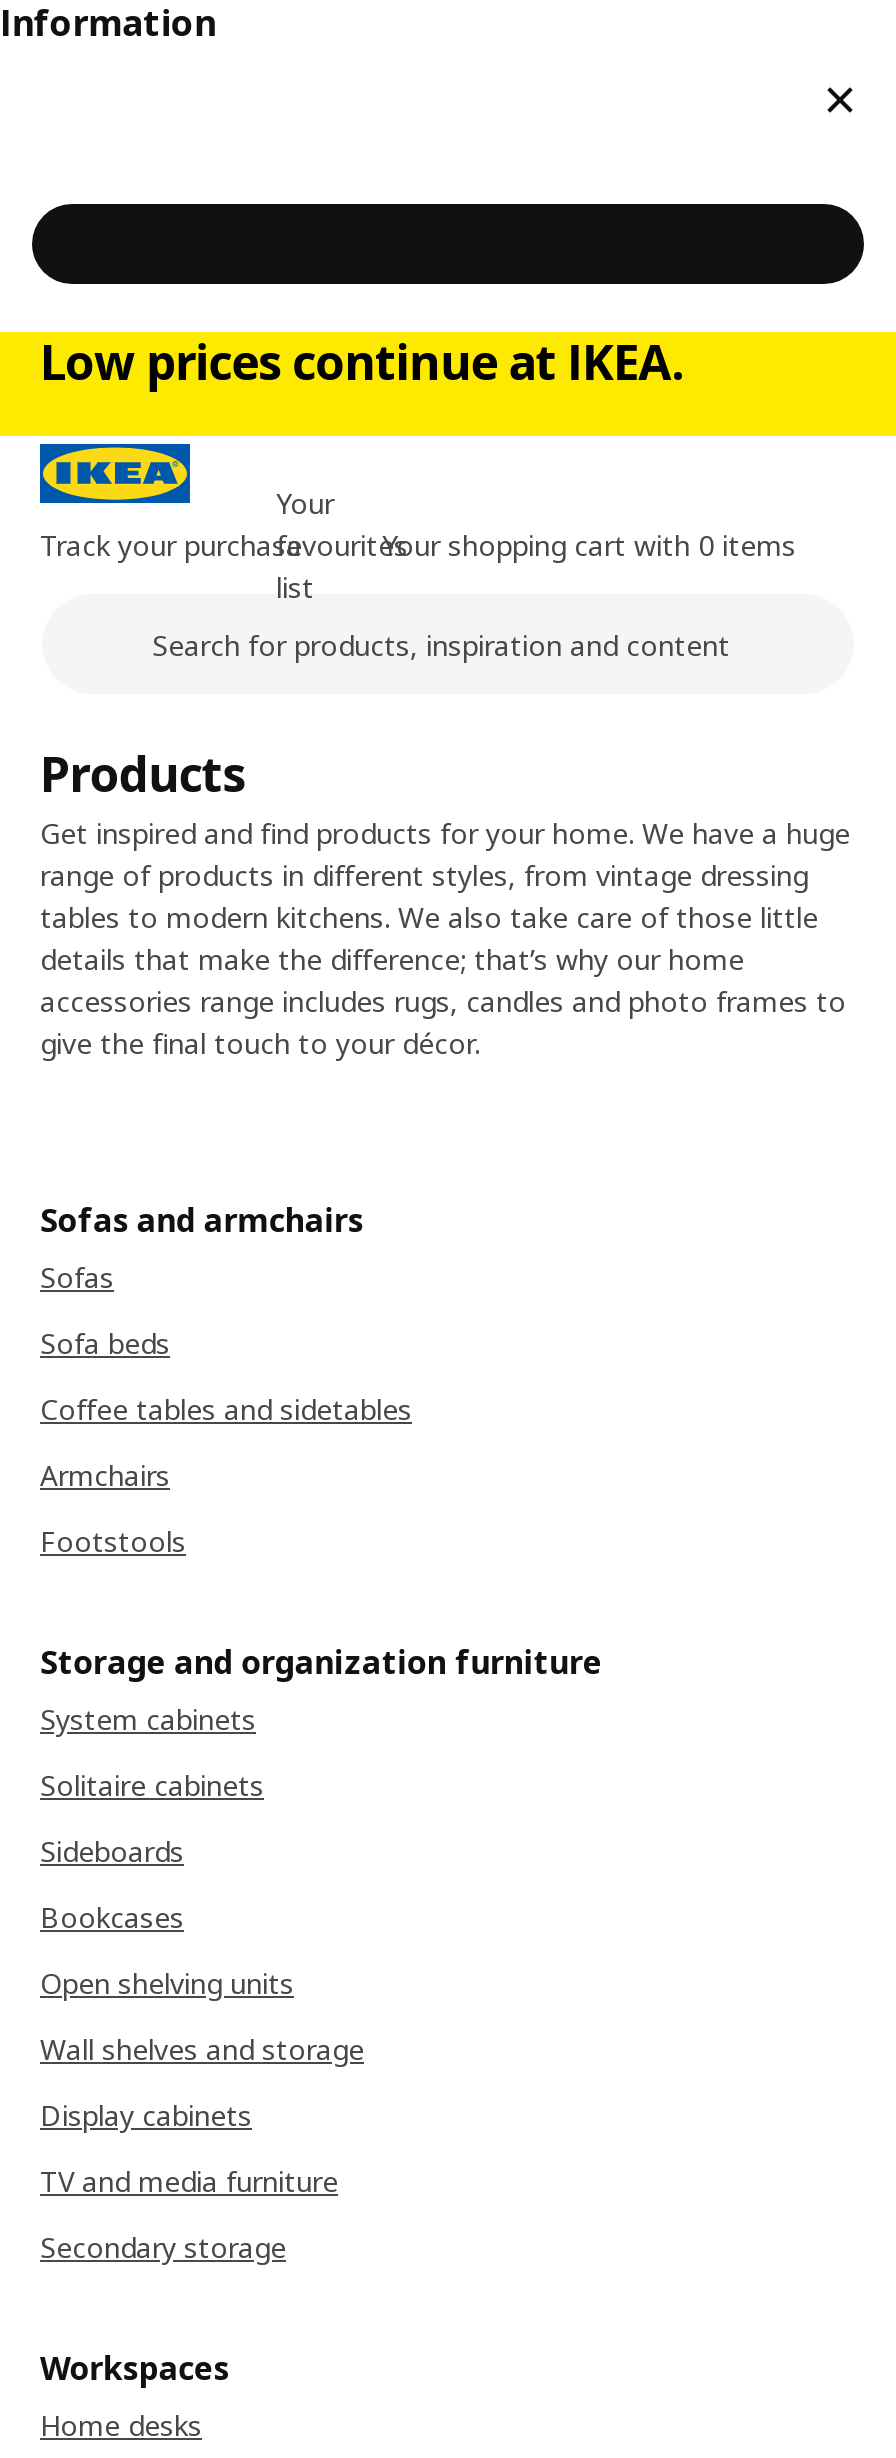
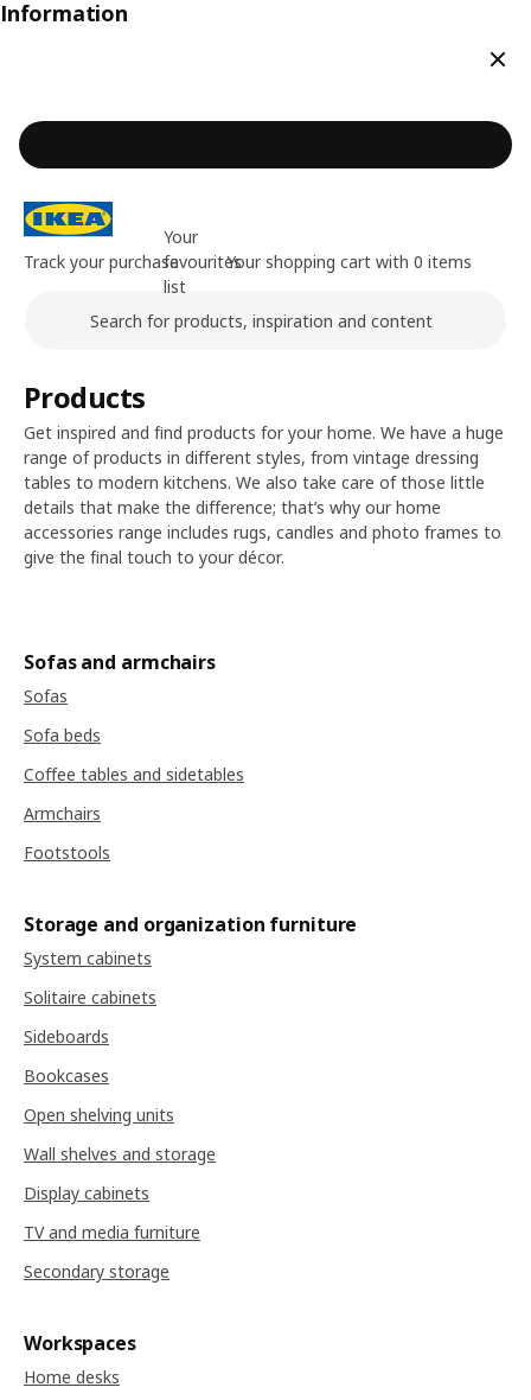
[40,328,682,394] Low prices continue at IKEA. -> none

